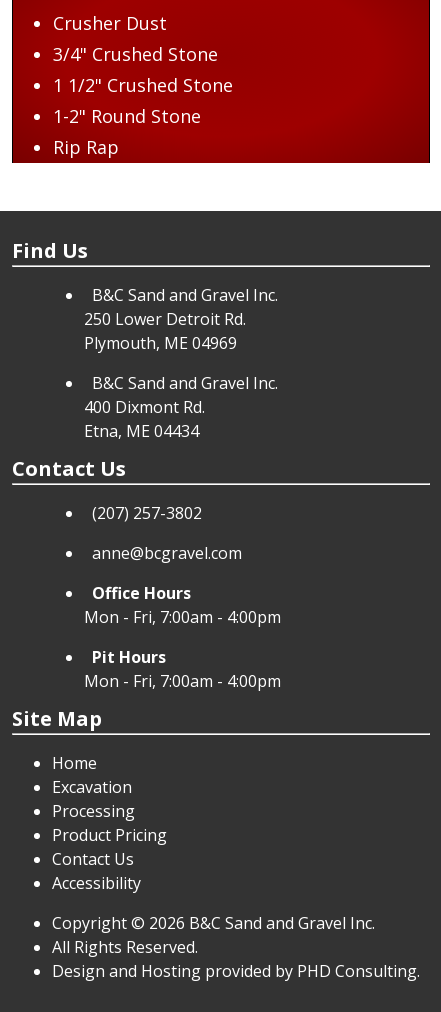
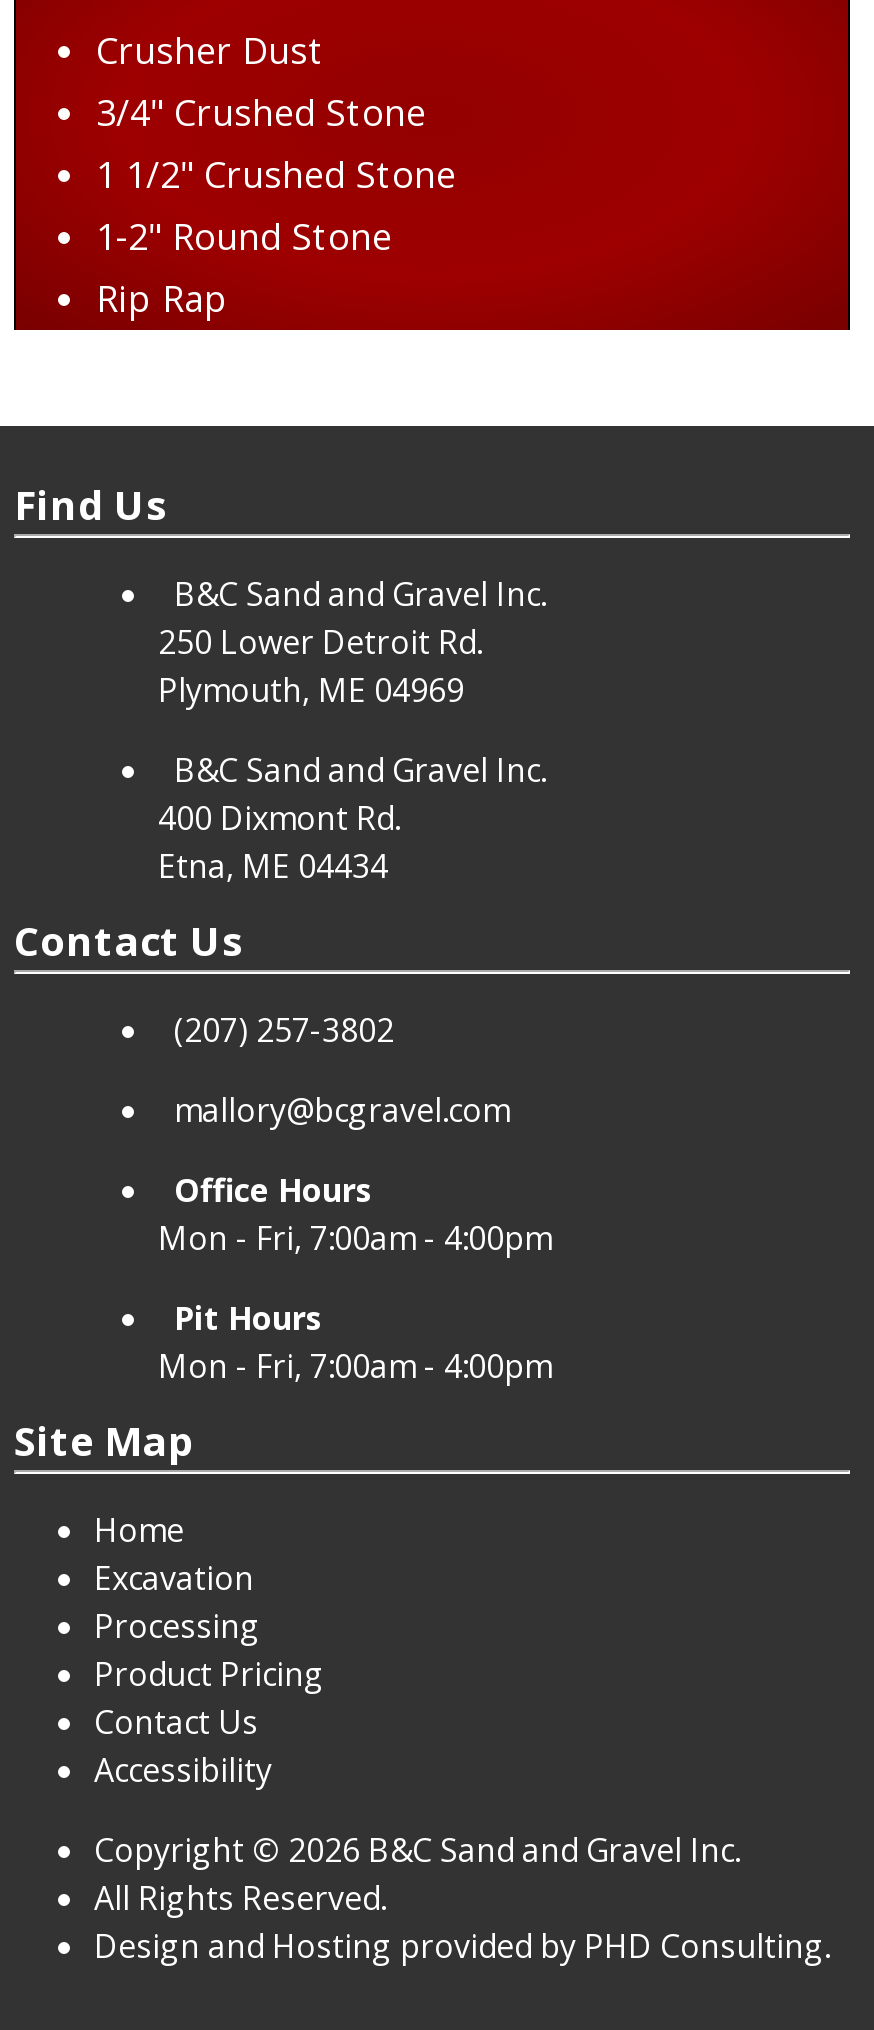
[92,542,242,564] anne@bcgravel.com -> [174,1088,510,1132] mallory@bcgravel.com

